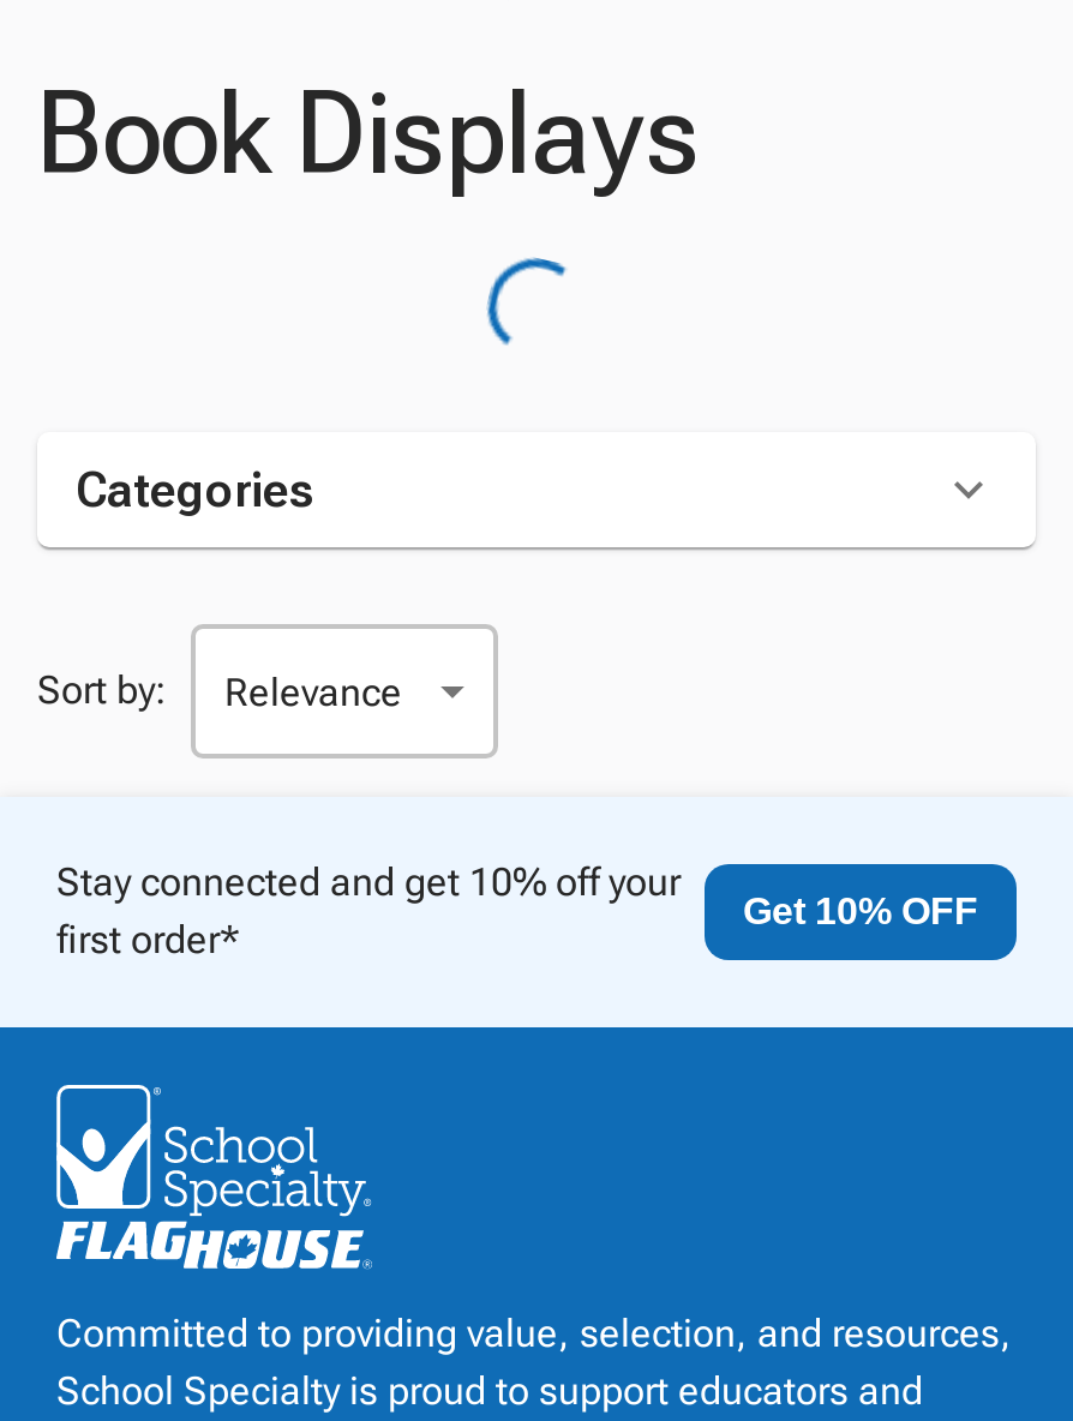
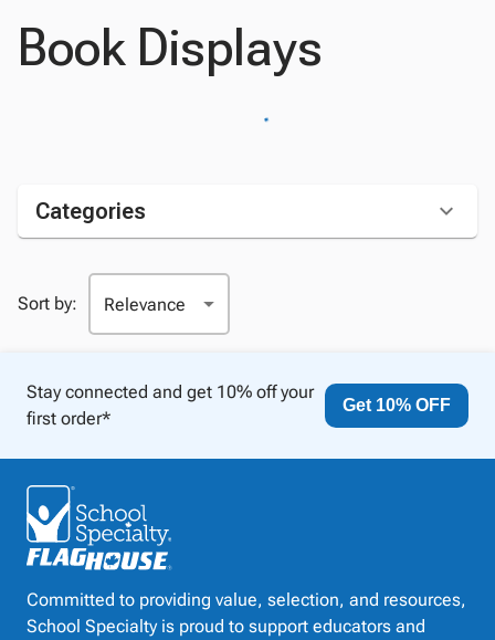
[486,257,580,346] [image] -> none

